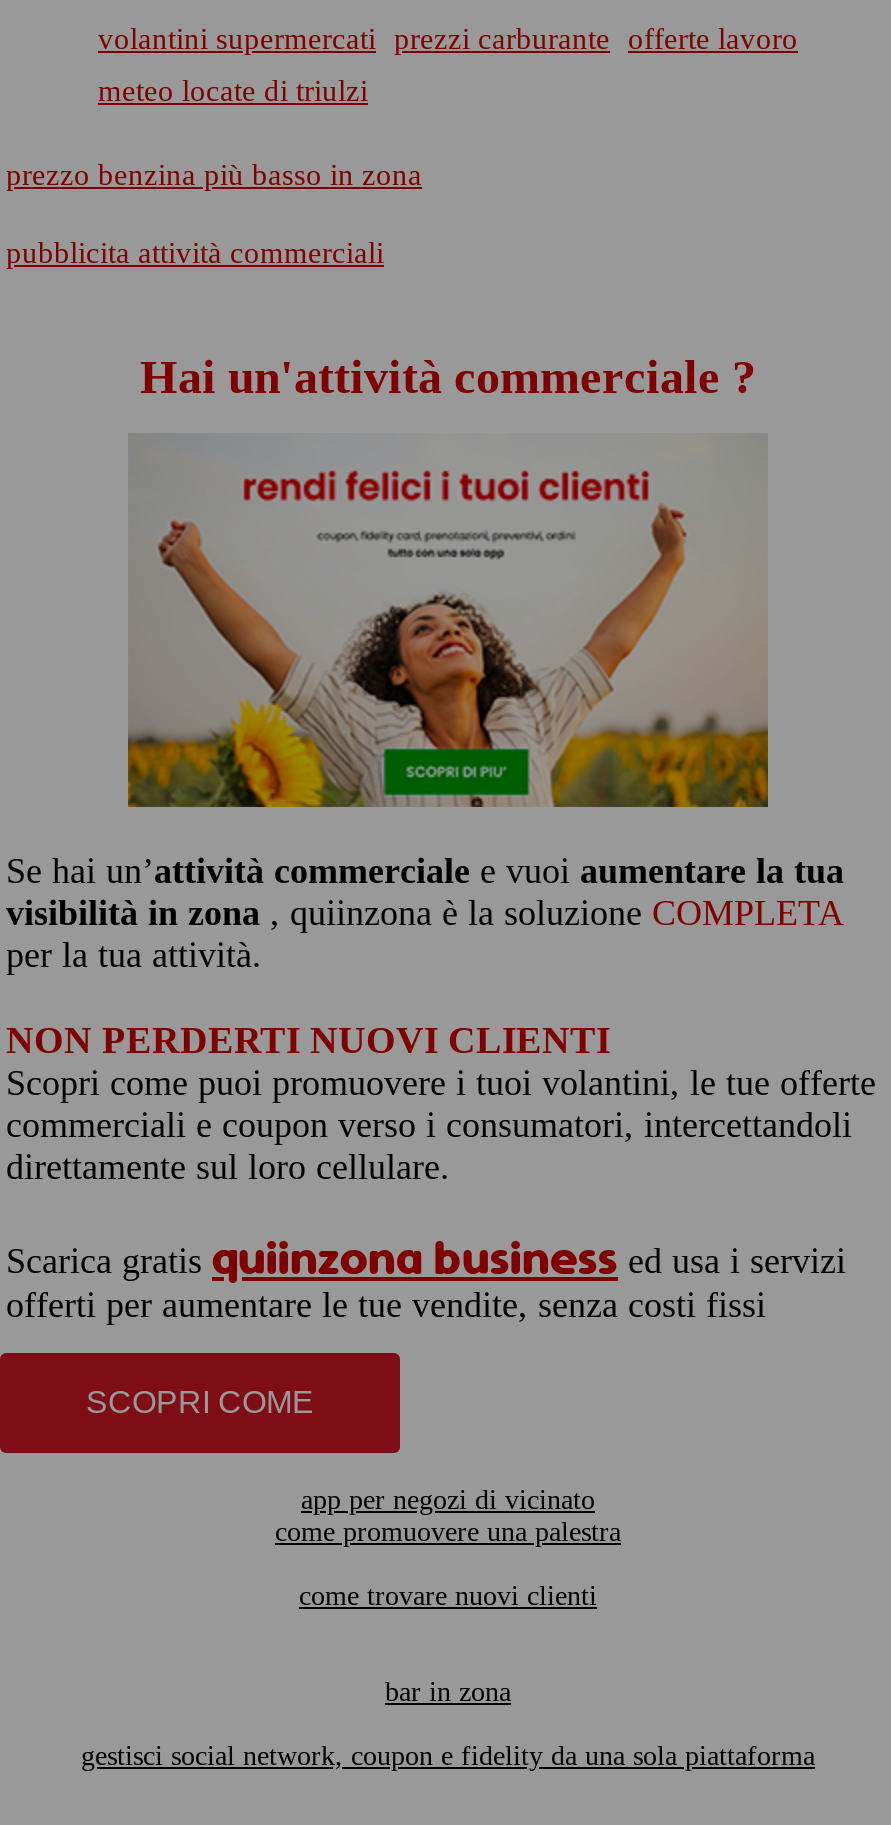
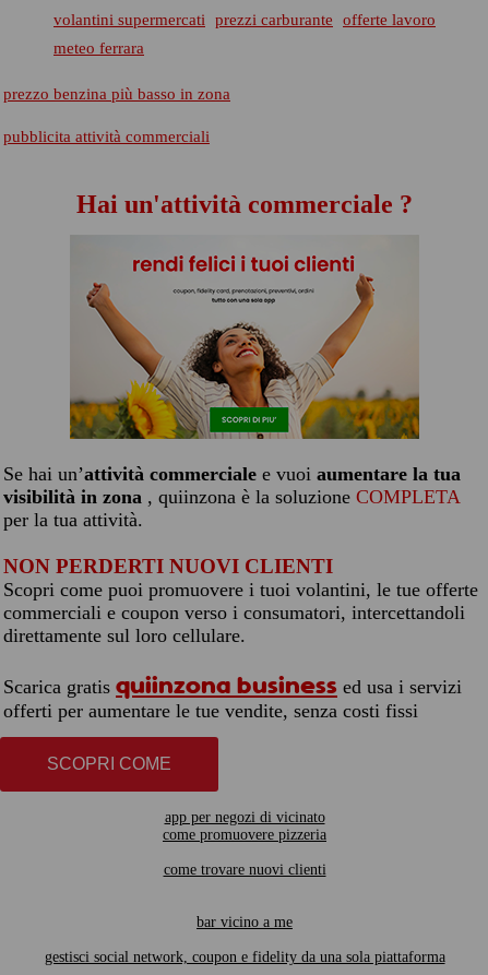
[98,75,368,107] meteo locate di triulzi -> [53,39,144,57] meteo ferrara
[275,1517,621,1547] come promuovere una palestra -> [163,827,326,843] come promuovere pizzeria
[385,1677,511,1707] bar in zona -> [197,914,293,930] bar vicino a me

